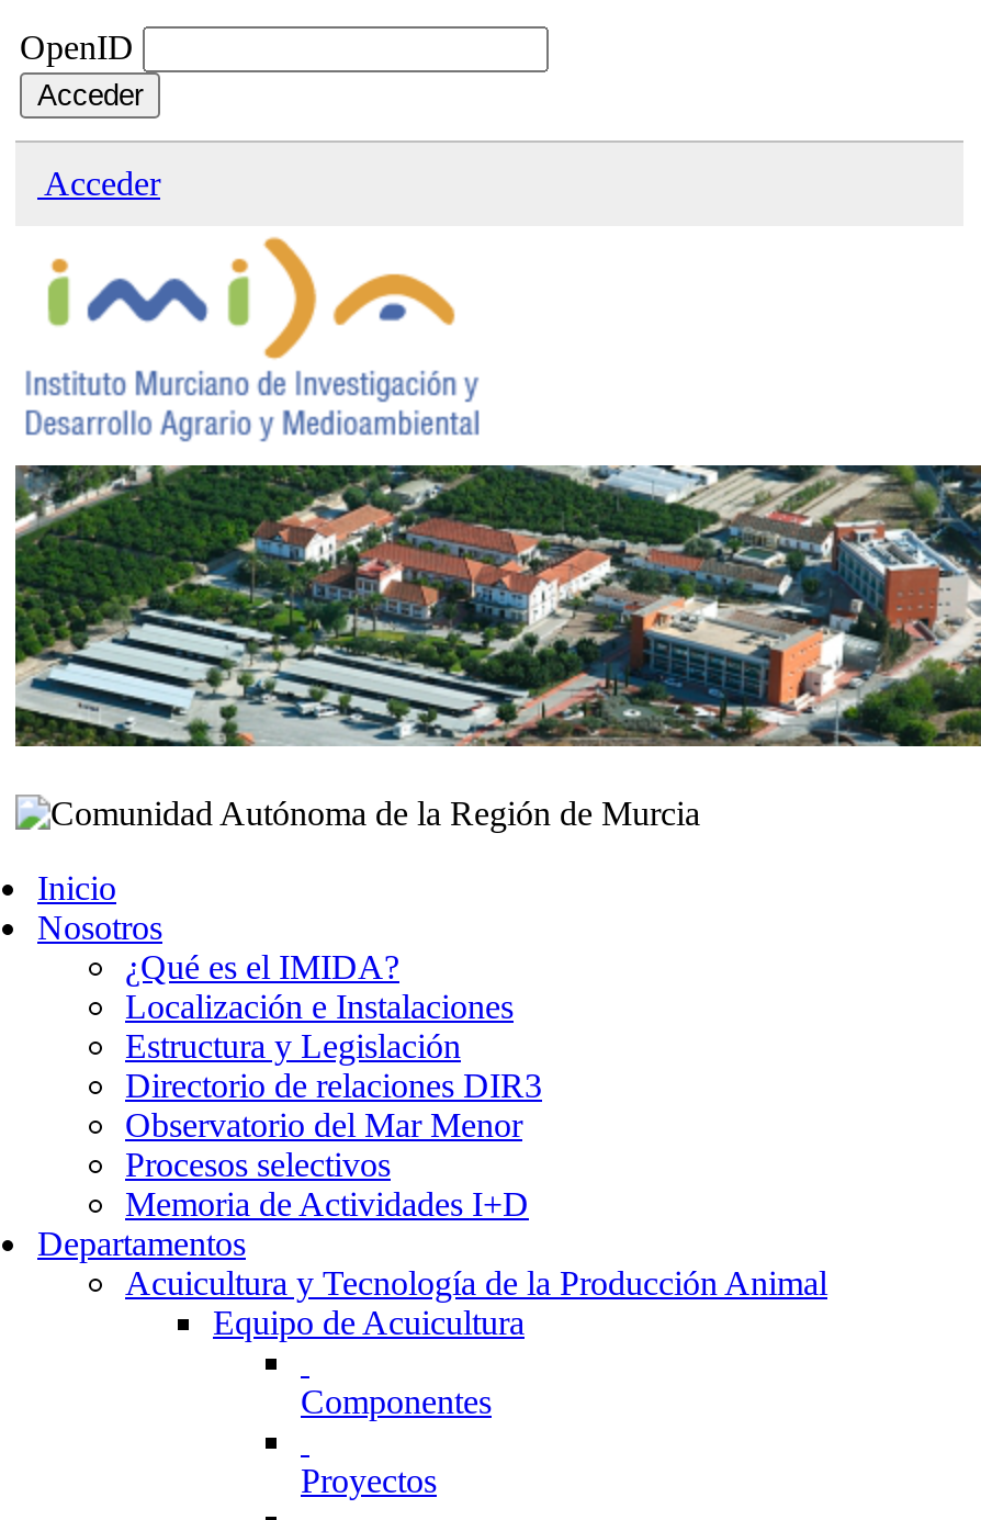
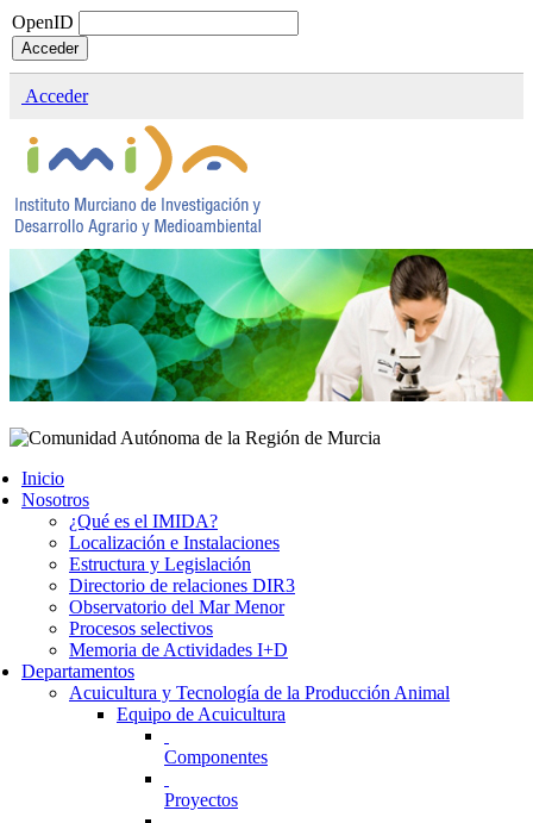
[13,463,974,748] [image] -> [8,248,529,403] [image]

